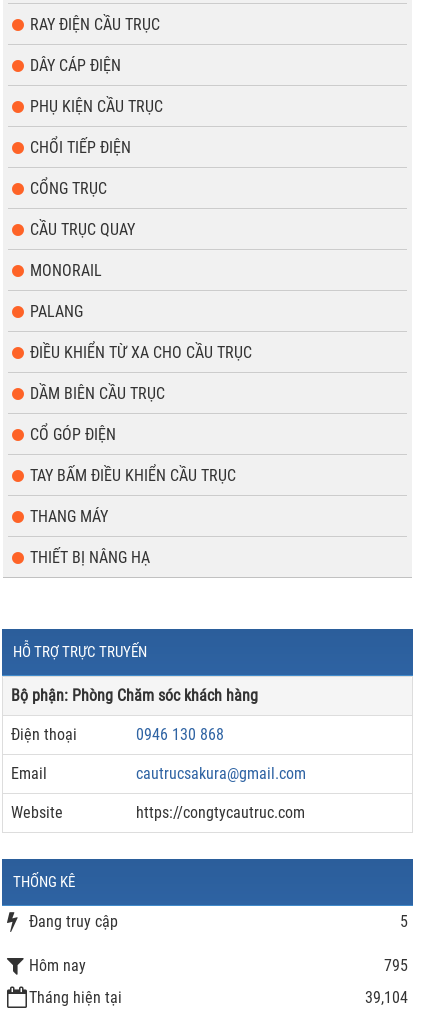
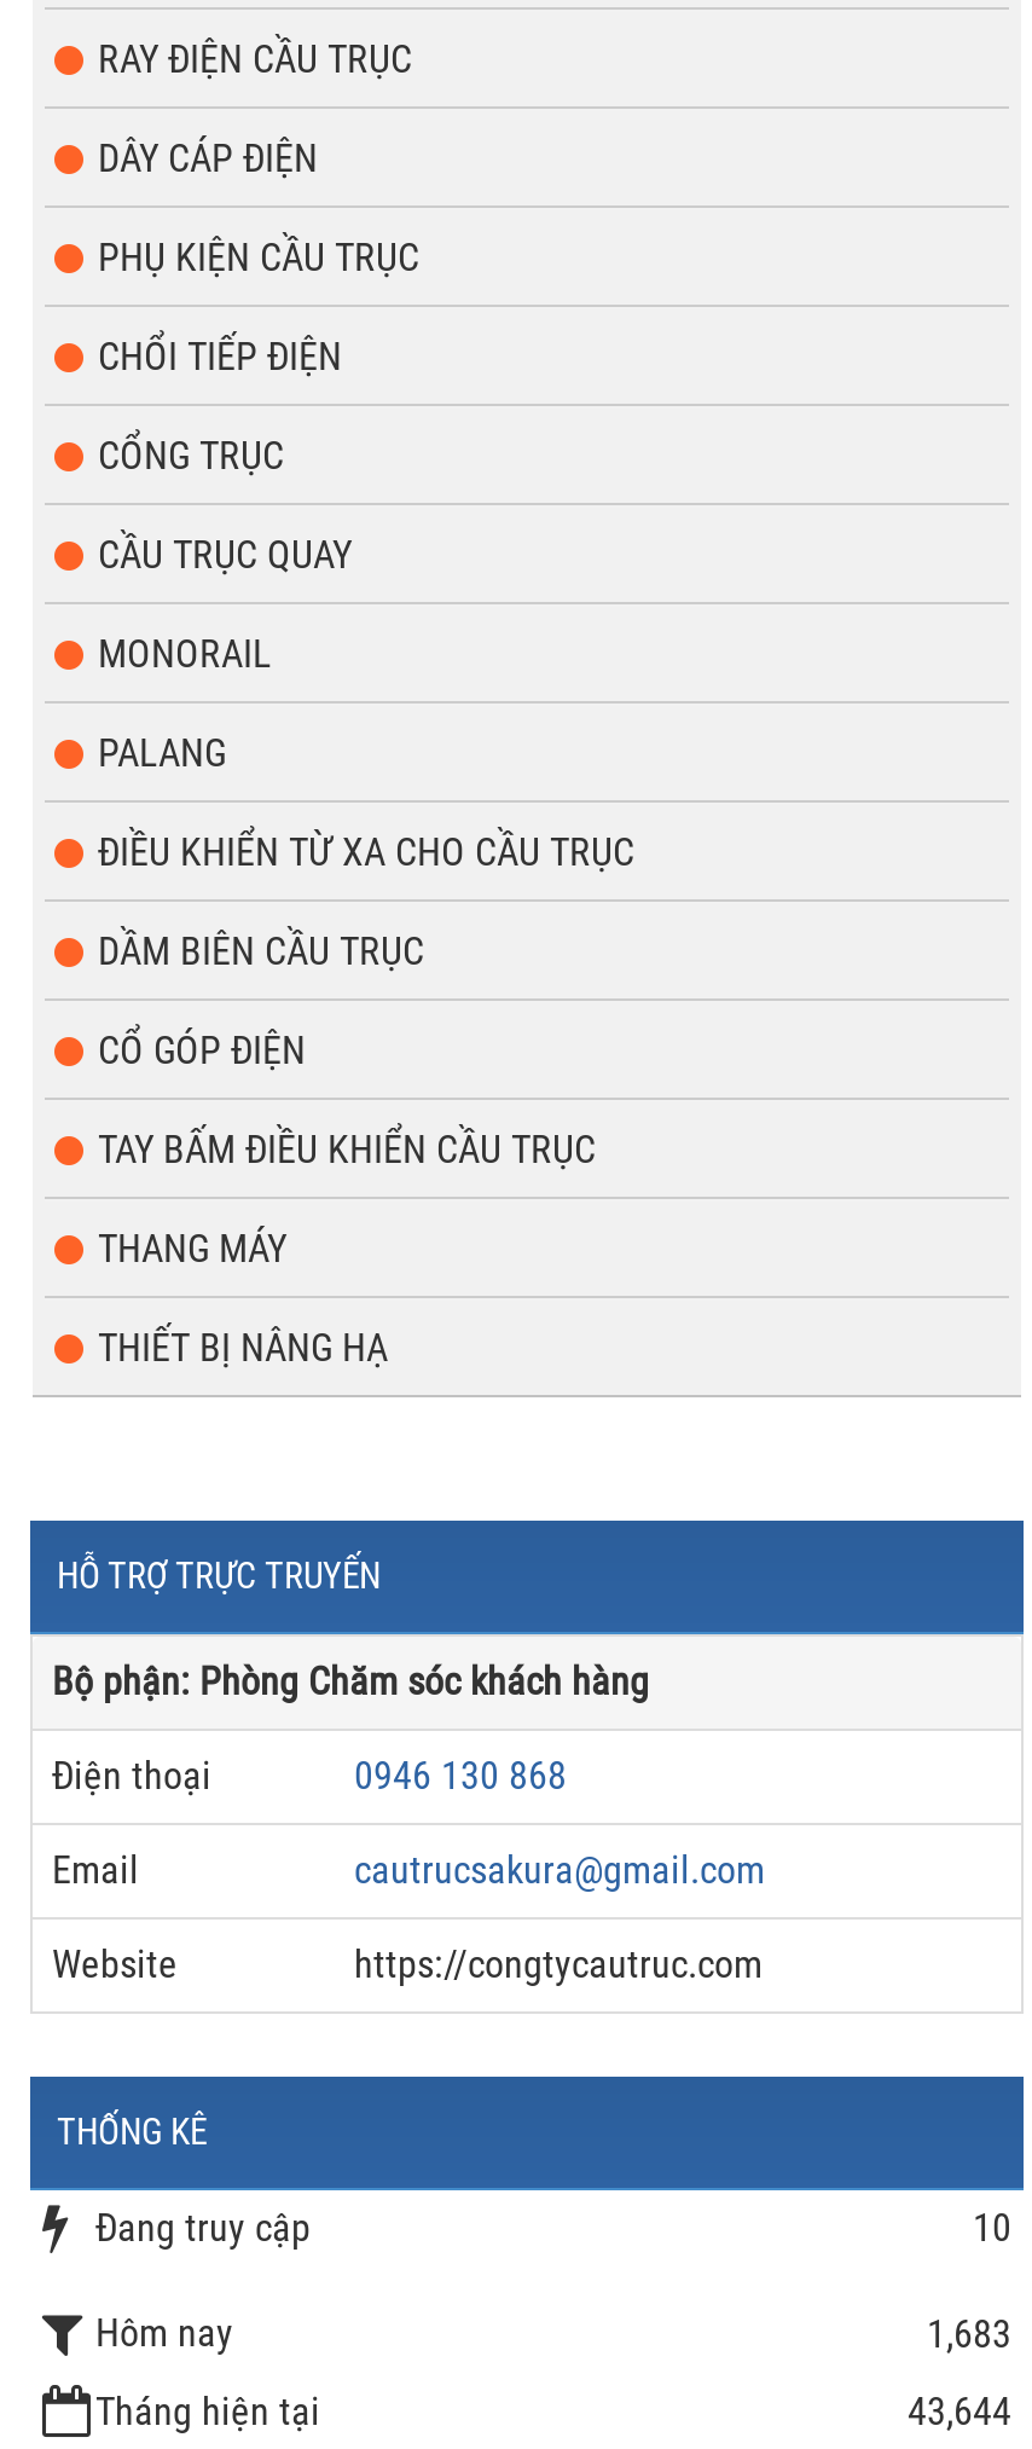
[400,912,408,931] 5 -> [973,2205,1011,2251] 10
[384,956,408,975] 795 -> [927,2311,1011,2357] 1,683
[365,988,408,1007] 39,104 -> [908,2389,1011,2434] 43,644

